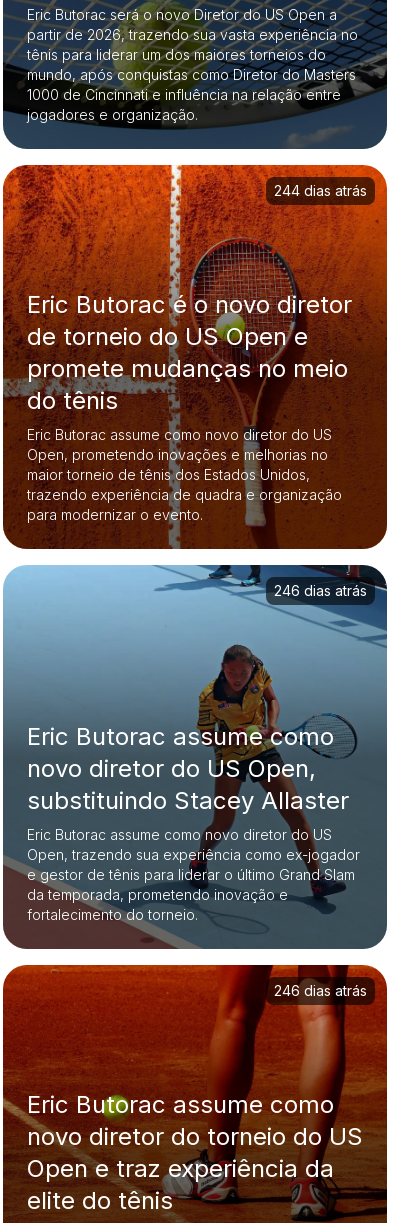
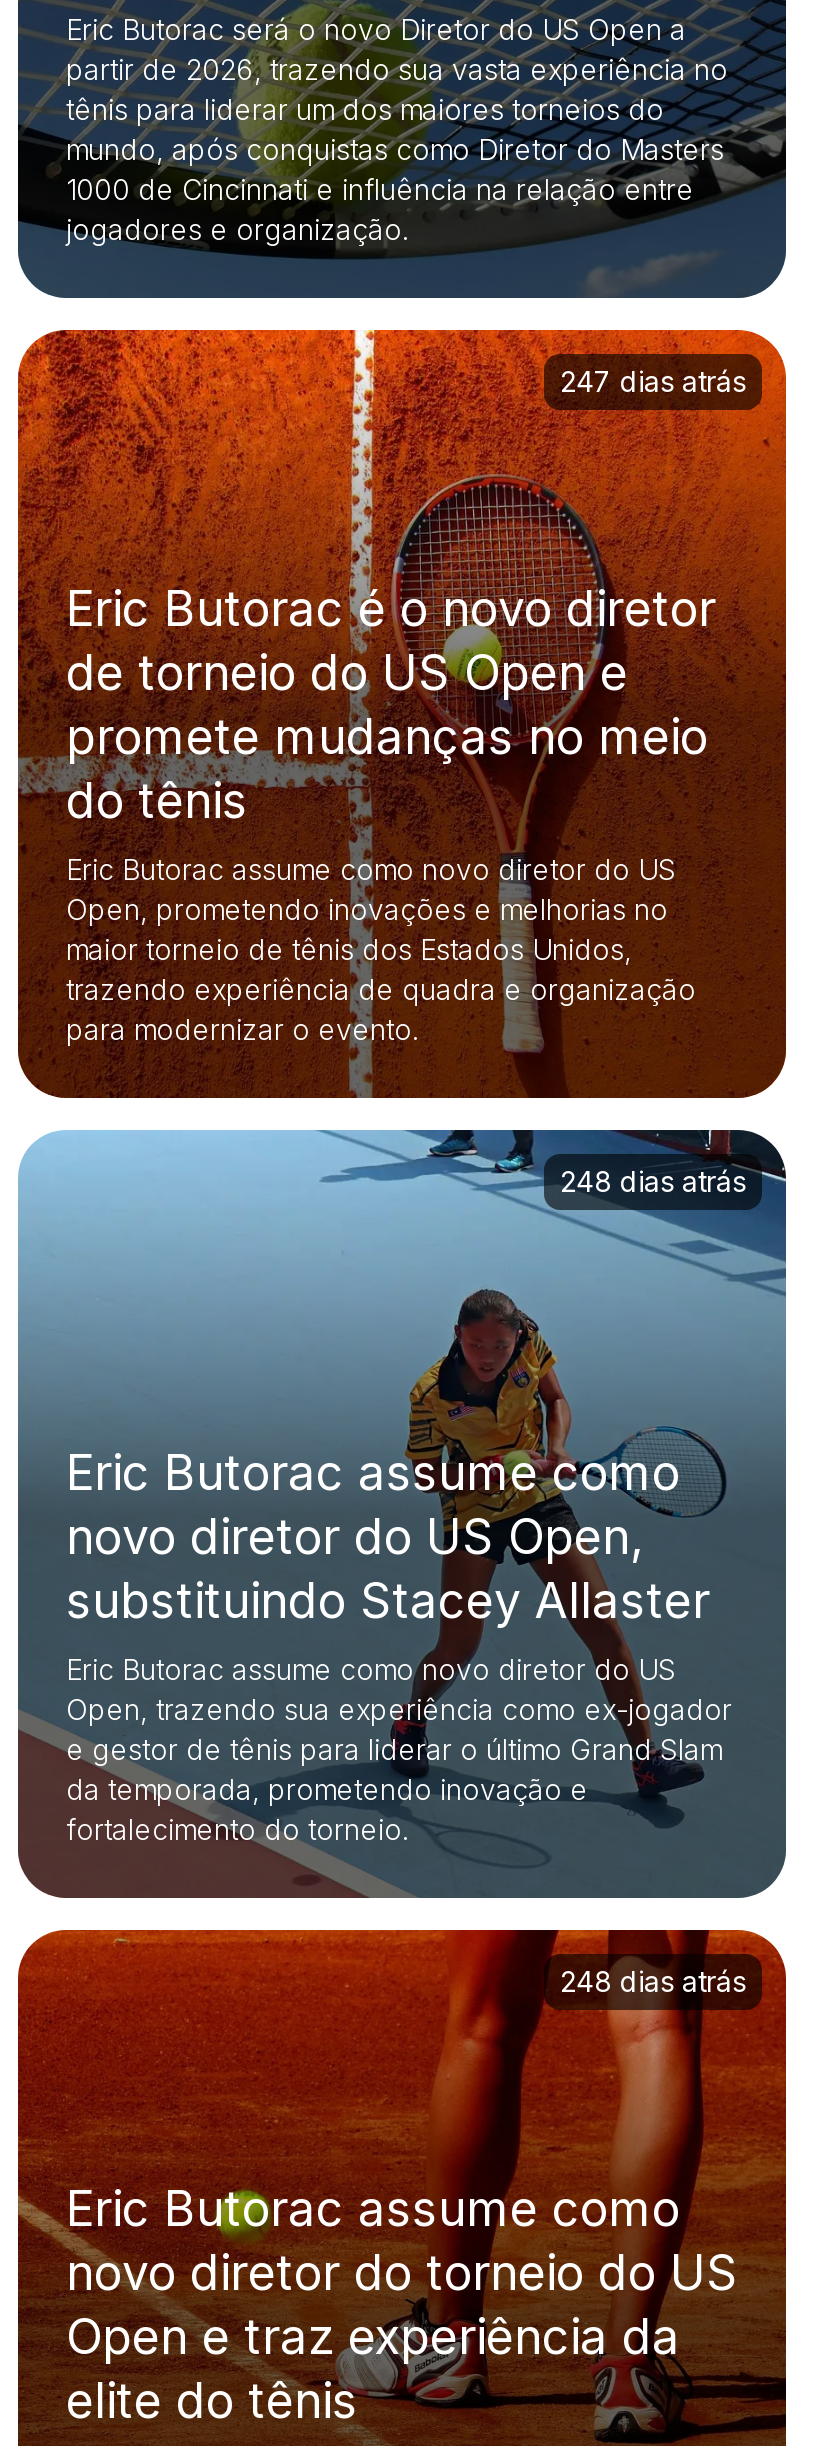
[274,182,367,199] 244 dias atrás -> [560,364,746,398] 247 dias atrás
[274,582,367,599] 246 dias atrás -> [560,1164,746,1198] 248 dias atrás
[274,982,367,999] 246 dias atrás -> [560,1964,746,1998] 248 dias atrás

